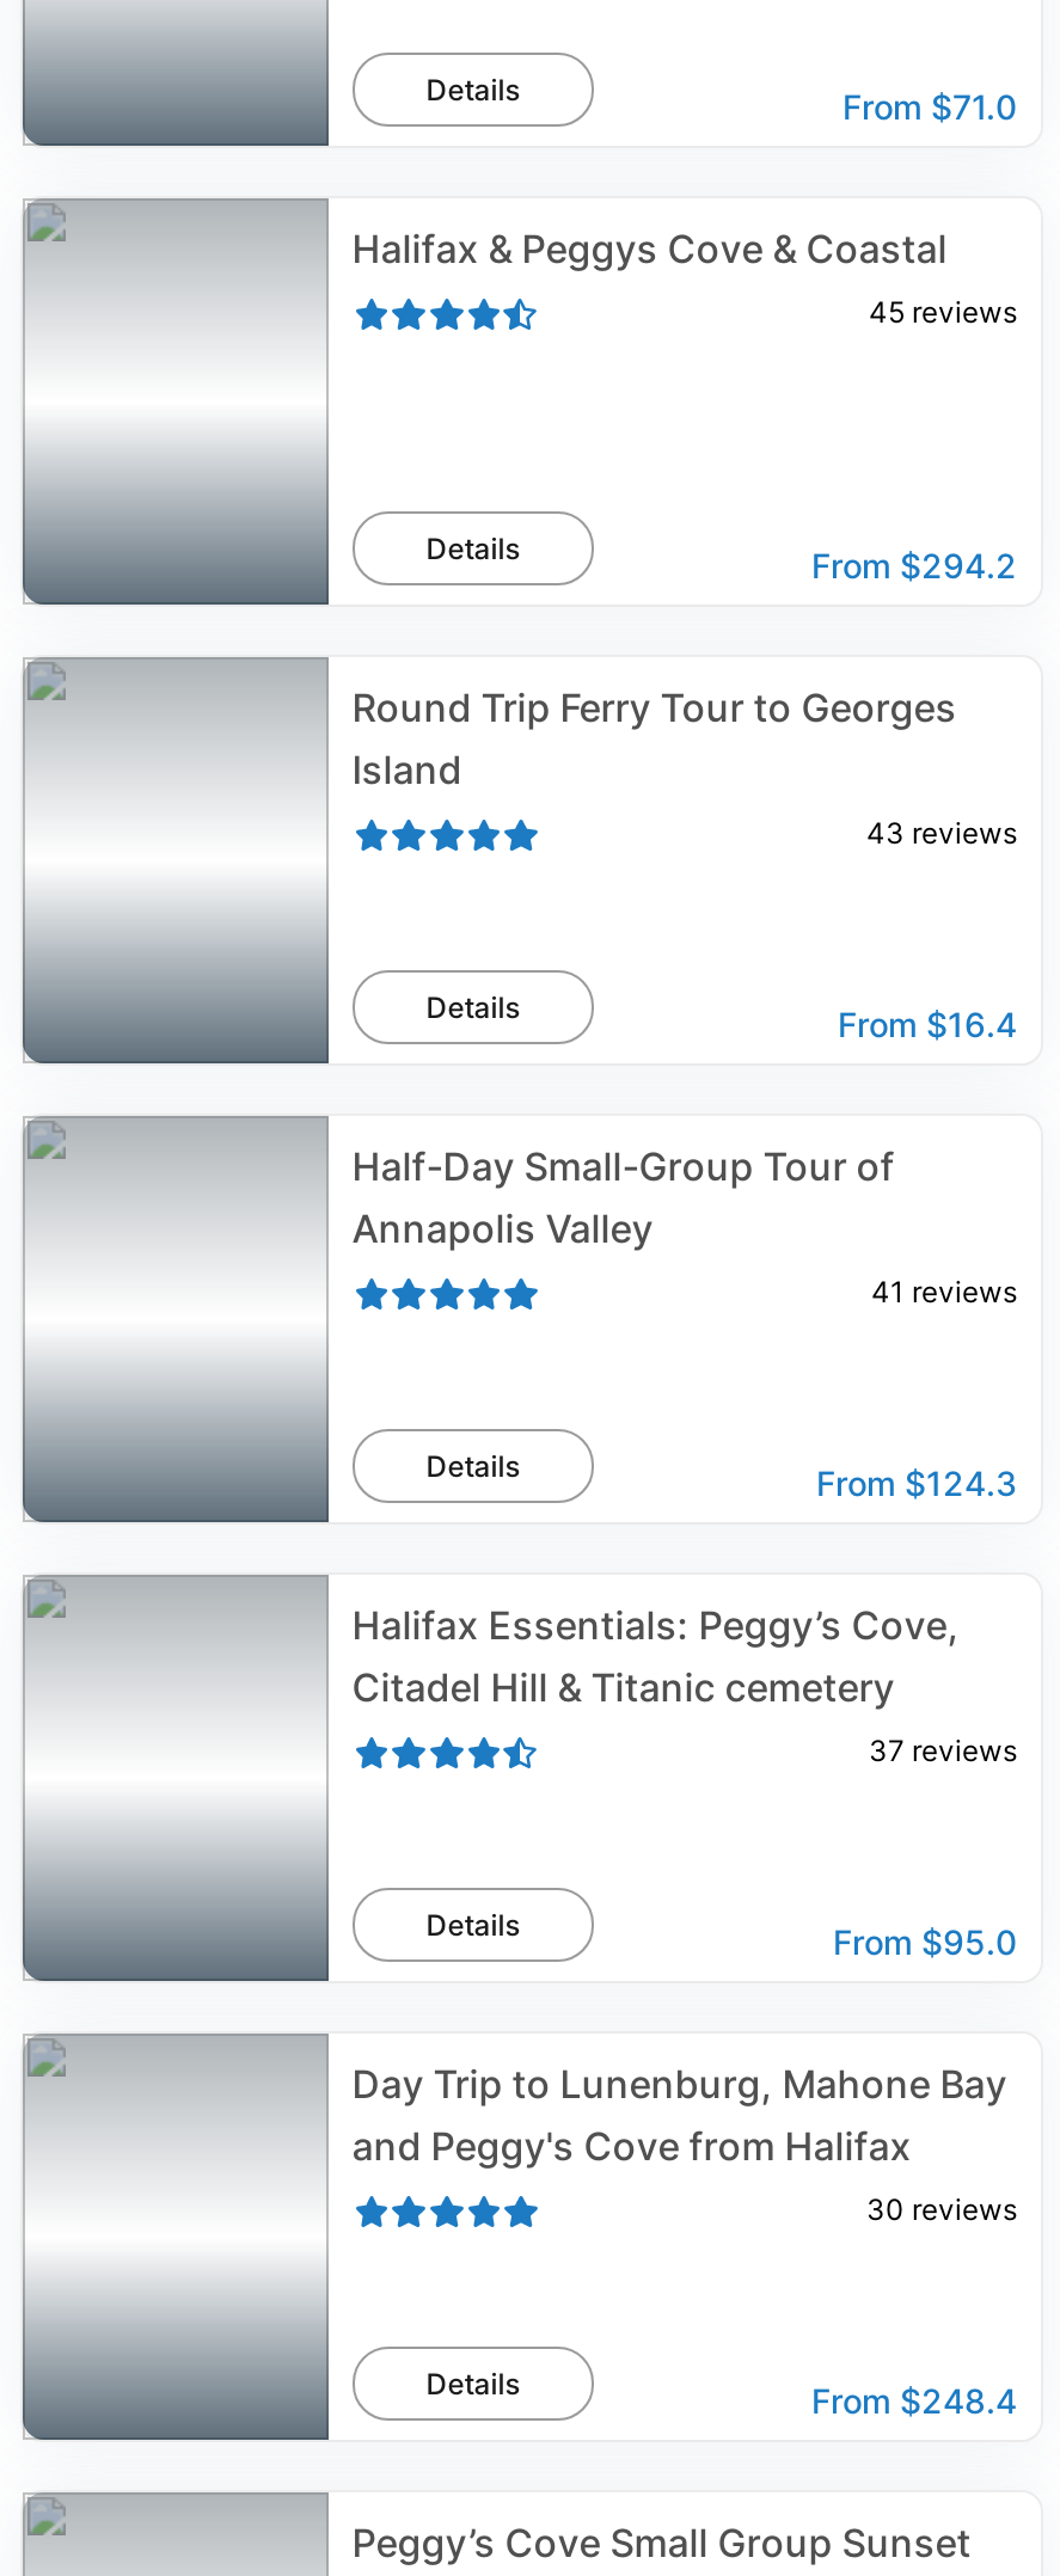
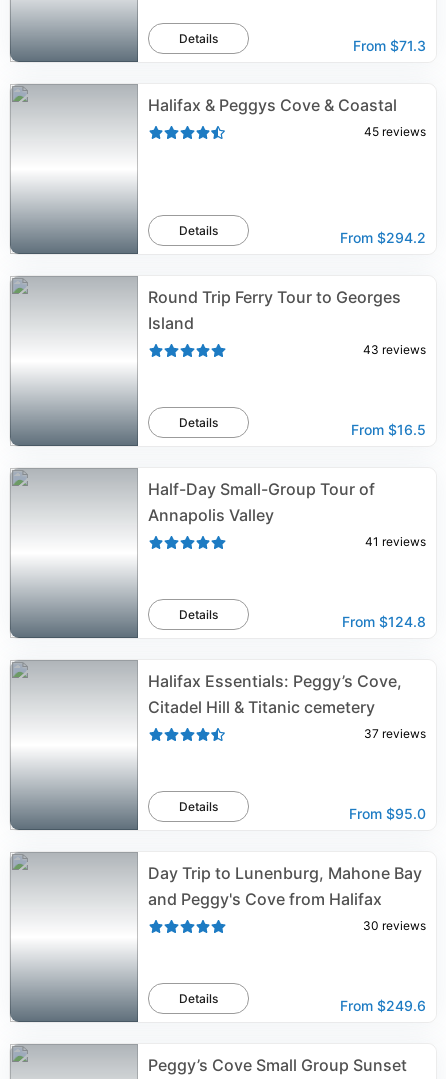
[843,86,1017,127] From $71.0 -> [353,37,426,54] From $71.3
[838,1004,1017,1044] From $16.4 -> [351,421,426,438] From $16.5
[816,1462,1017,1503] From $124.3 -> [342,613,426,630] From $124.8
[811,2380,1017,2421] From $248.4 -> [340,997,426,1014] From $249.6

